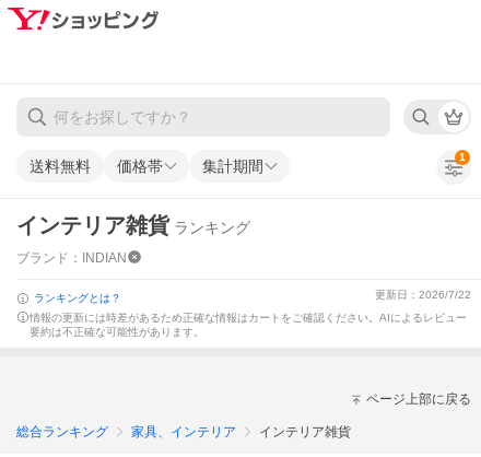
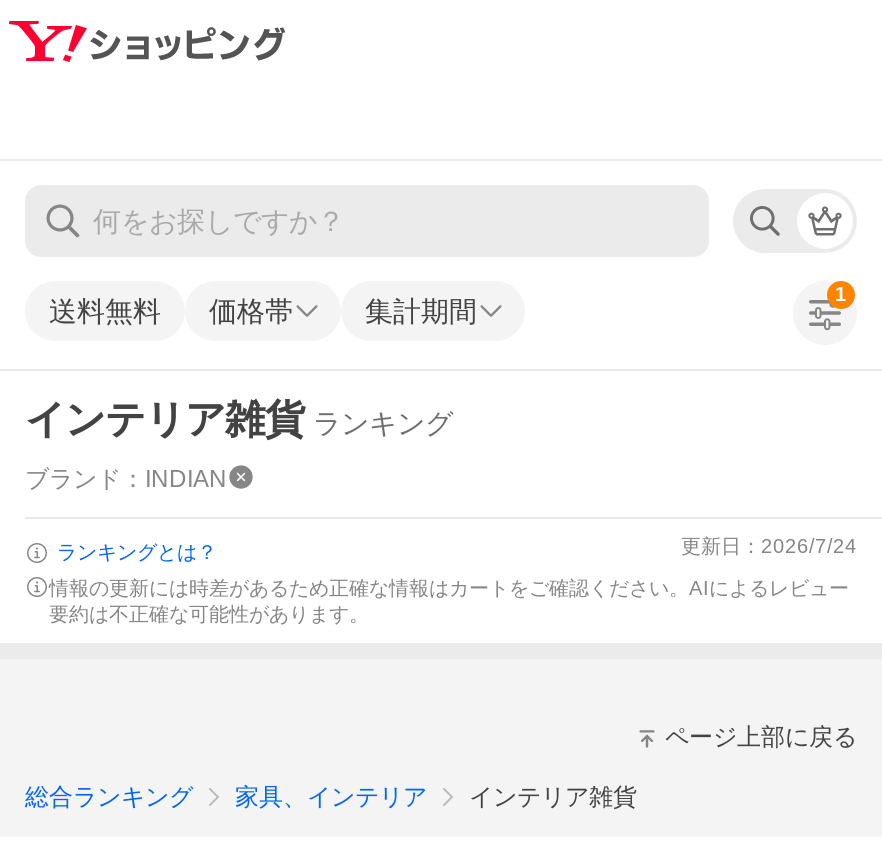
[375,289,471,301] 更新日：2026/7/22 -> [681,535,857,557] 更新日：2026/7/24

